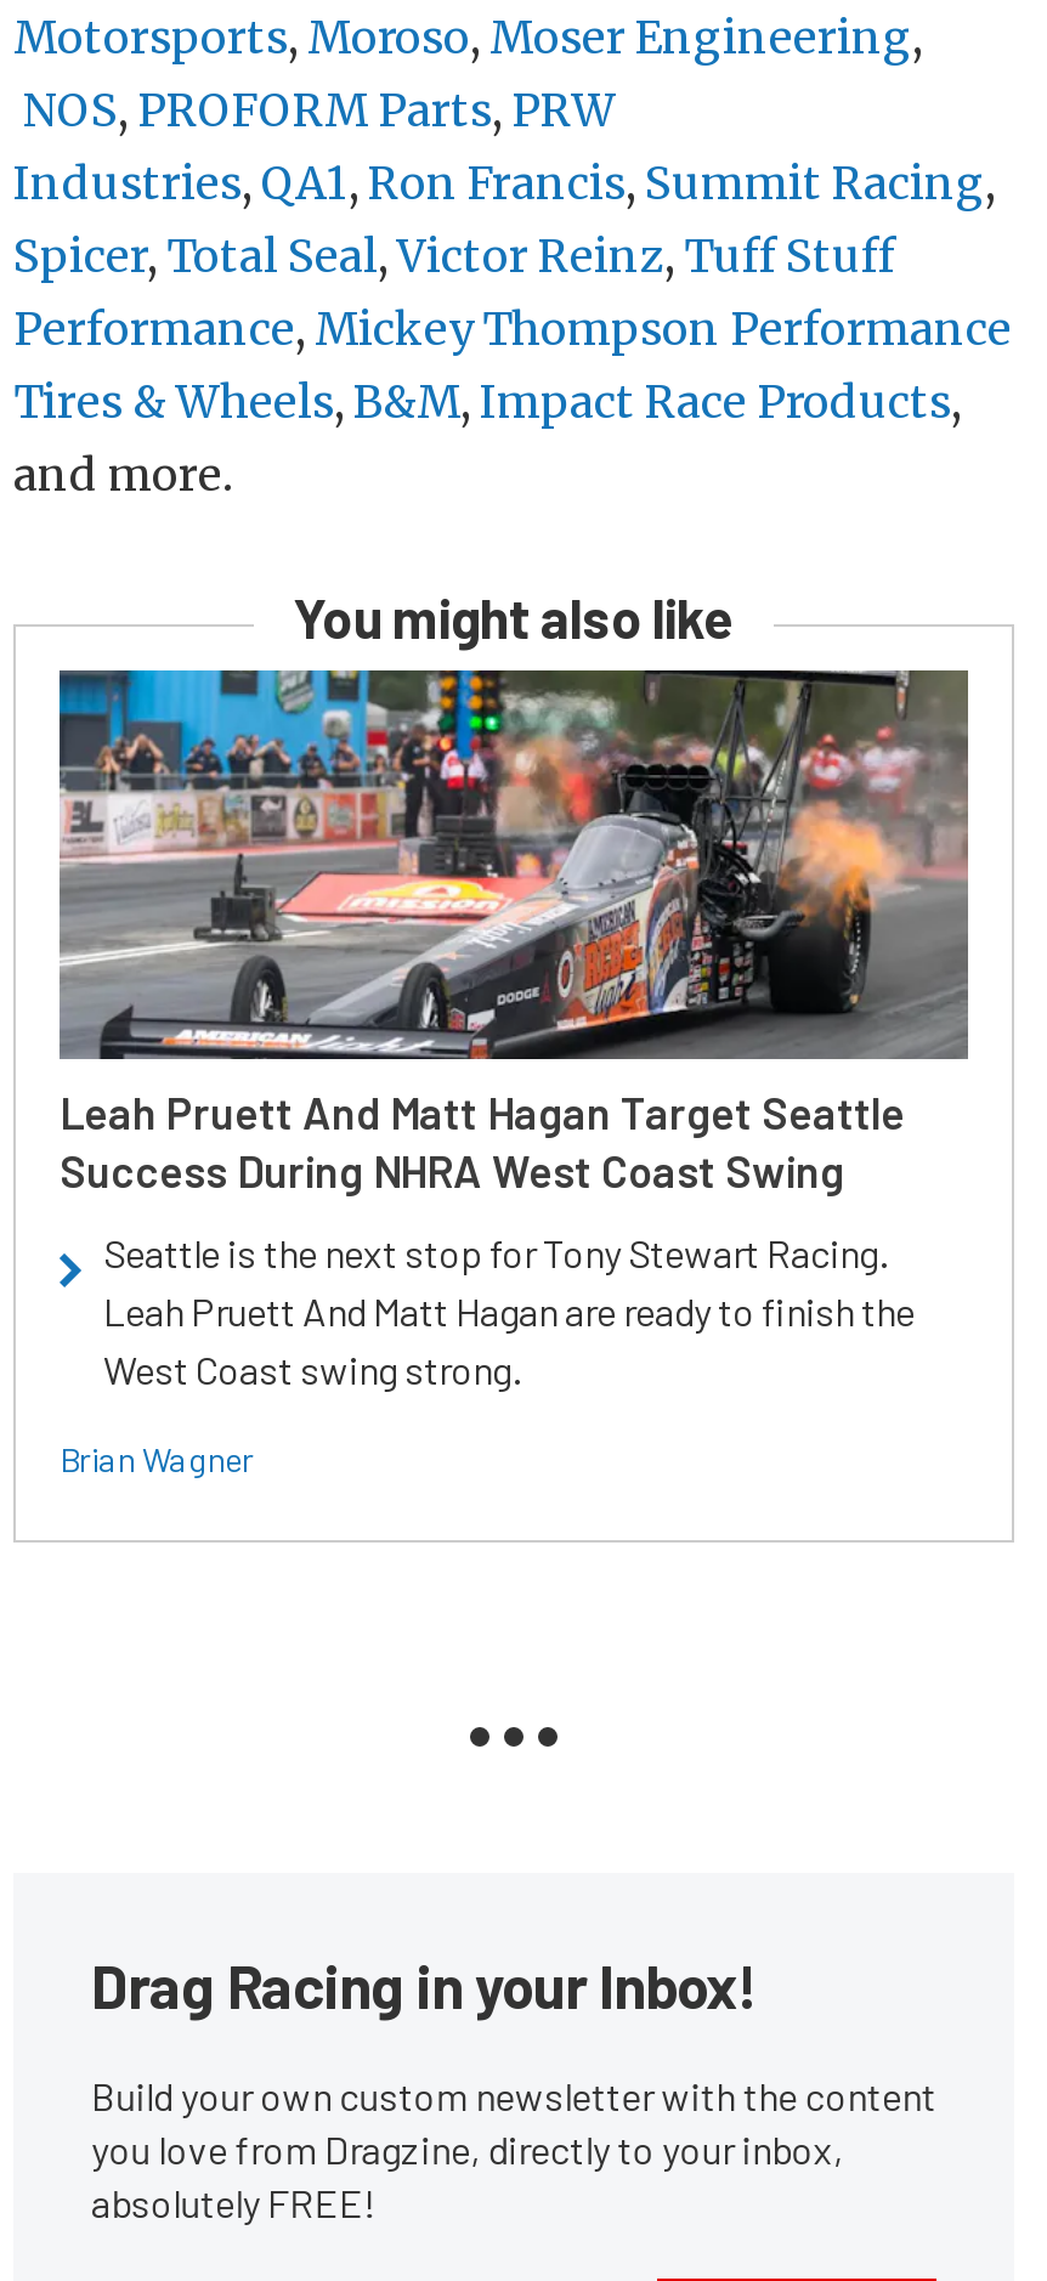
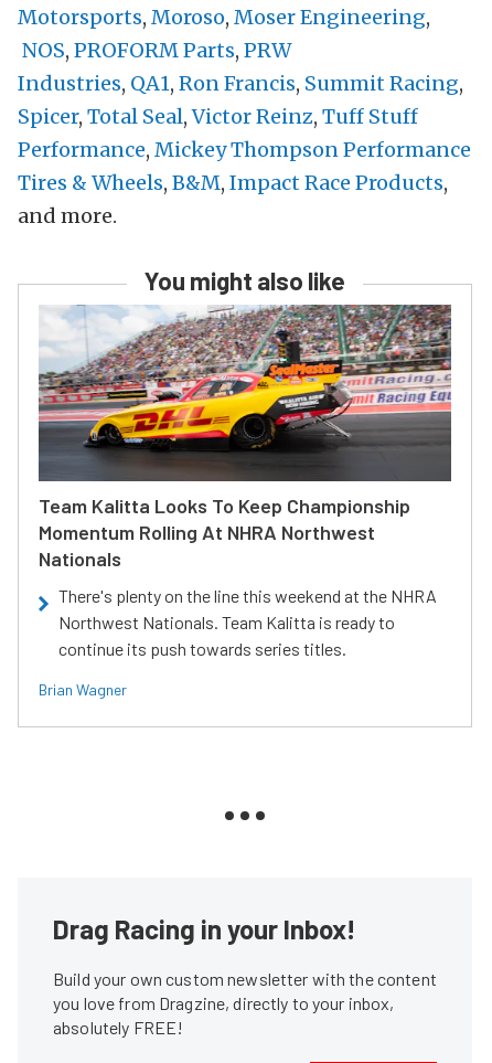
[57,668,968,1199] [image] | Leah Pruett And Matt Hagan Target Seattle | Success During NHRA West Coast Swing -> [39,304,452,571] [image] | Team Kalitta Looks To Keep Championship | Momentum Rolling At NHRA Northwest | Nationals
[103,1230,915,1393] Seattle is the next stop for Tony Stewart Racing. | Leah Pruett And Matt Hagan are ready to finish the | West Coast swing strong. -> [58,586,437,660] There's plenty on the line this weekend at the NHRA | Northwest Nationals. Team Kalitta is ready to | continue its push towards series titles.

